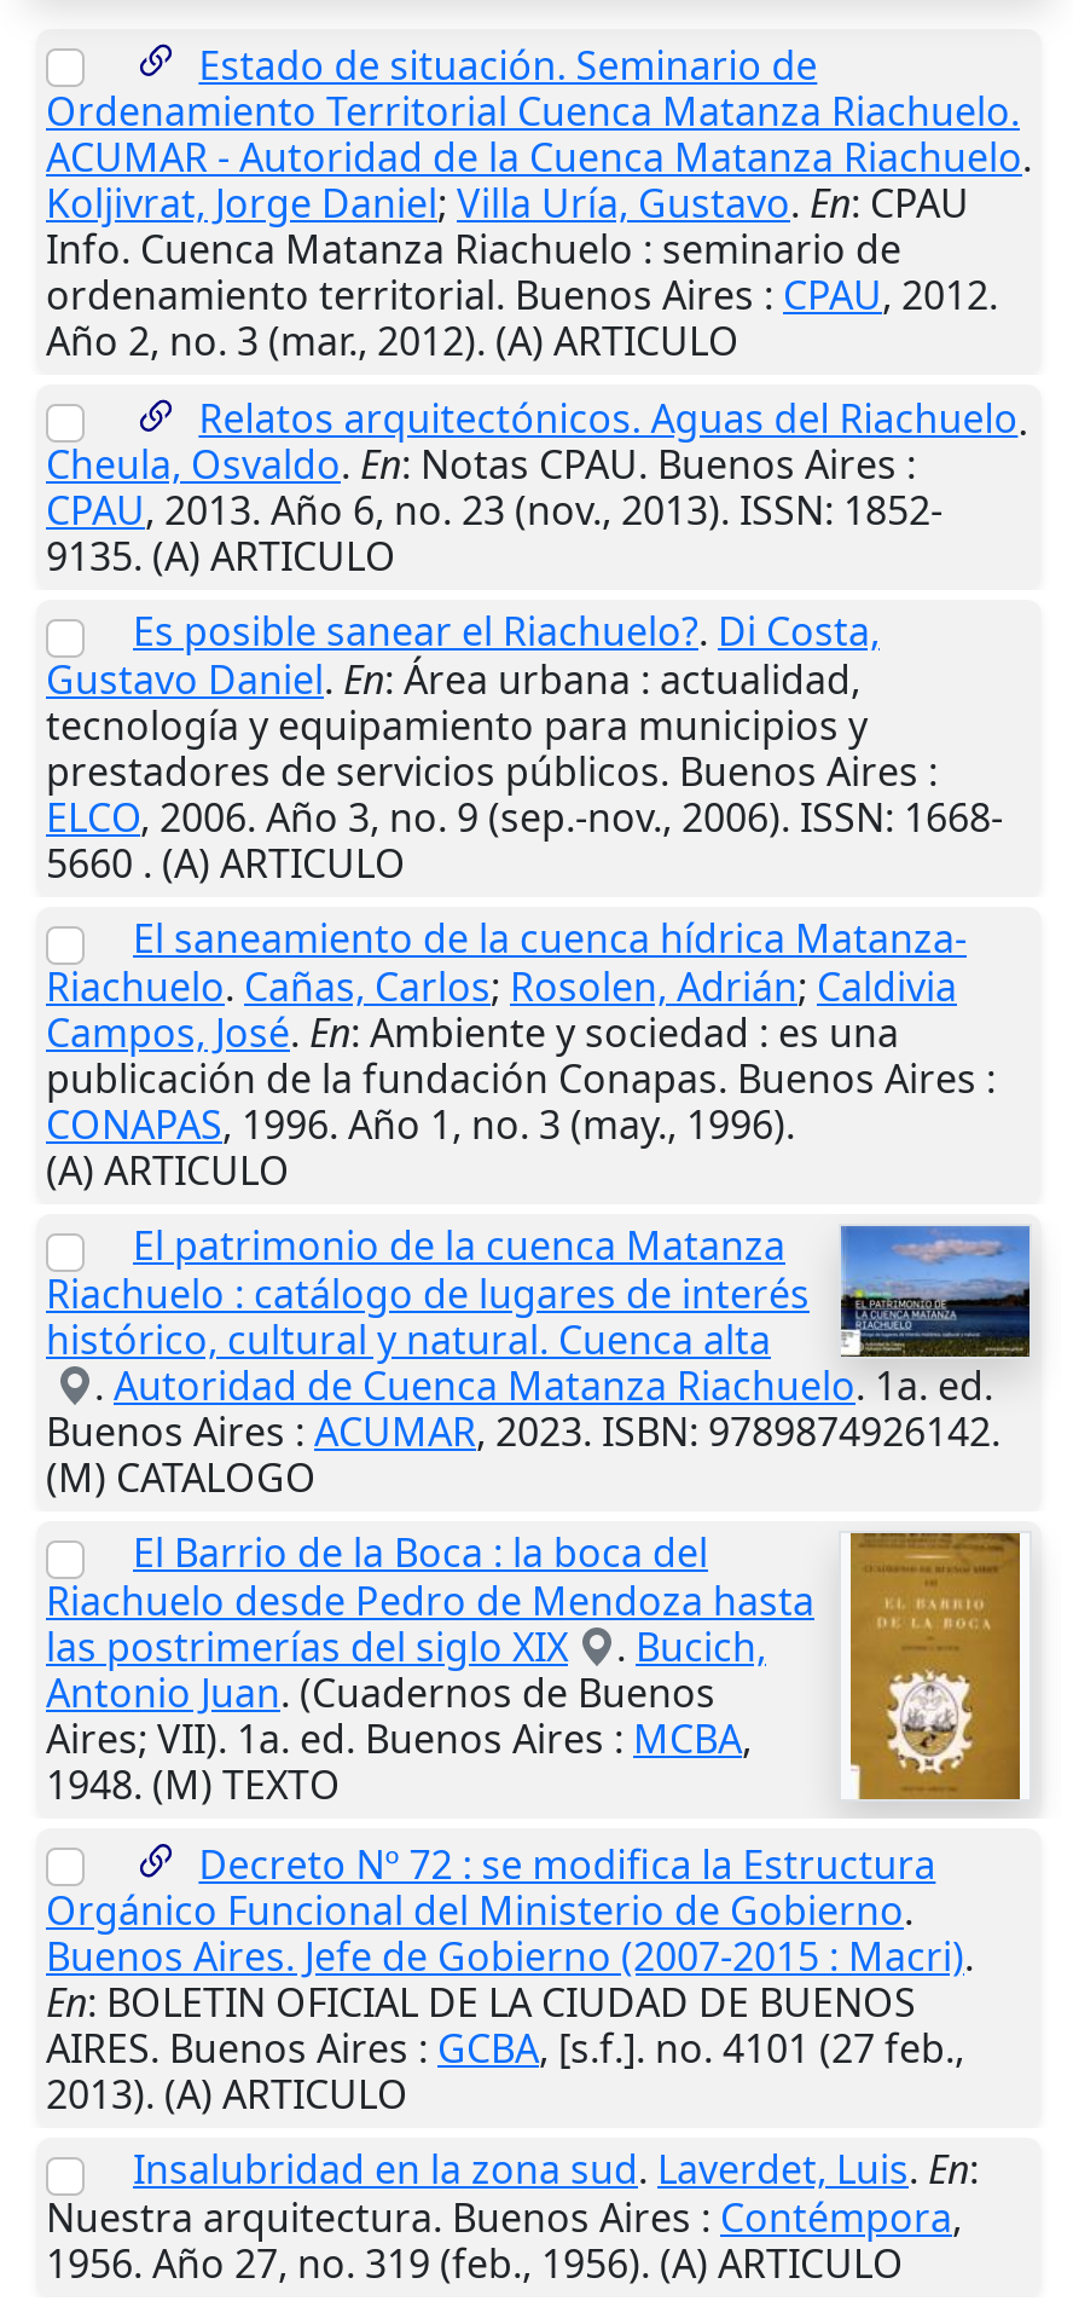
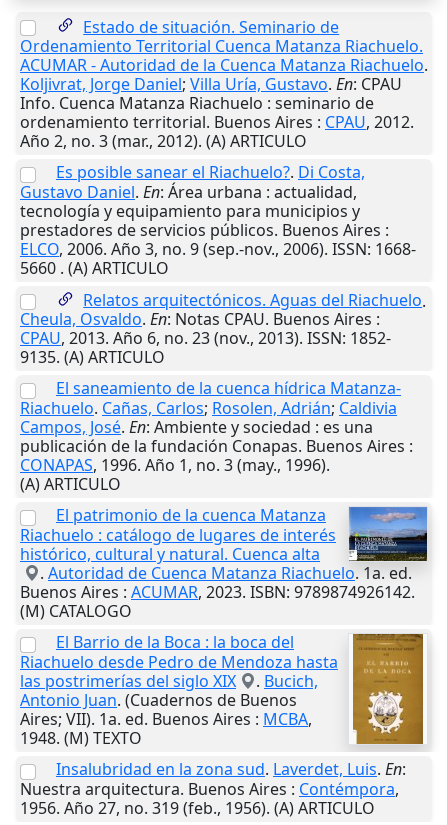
moved [46,393,1028,584] -> [20,289,426,368]: Relatos arquitectónicos. Aguas del Riachuelo. | Cheula, Osvaldo.En: Notas CPAU.Buenos Aires: | CPAU,2013. Año 6, no. 23 (nov., 2013). ISSN: 1852- | 9135. (A) ARTICULO
[46,1839,974,2122] Decreto Nº 72 : se modifica la Estructura | Orgánico Funcional del Ministerio de Gobierno. | Buenos Aires. Jefe de Gobierno (2007-2015 : Macri). | En: BOLETIN OFICIAL DE LA CIUDAD DE BUENOS | AIRES. Buenos Aires: GCBA, [s.f.]. no. 4101 (27 feb., | 2013). (A) ARTICULO -> none

